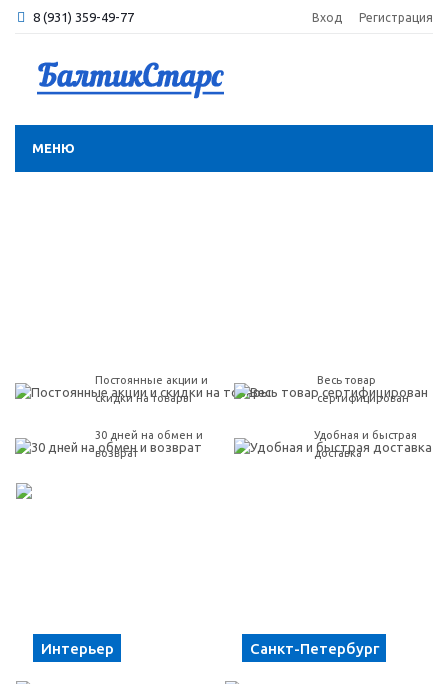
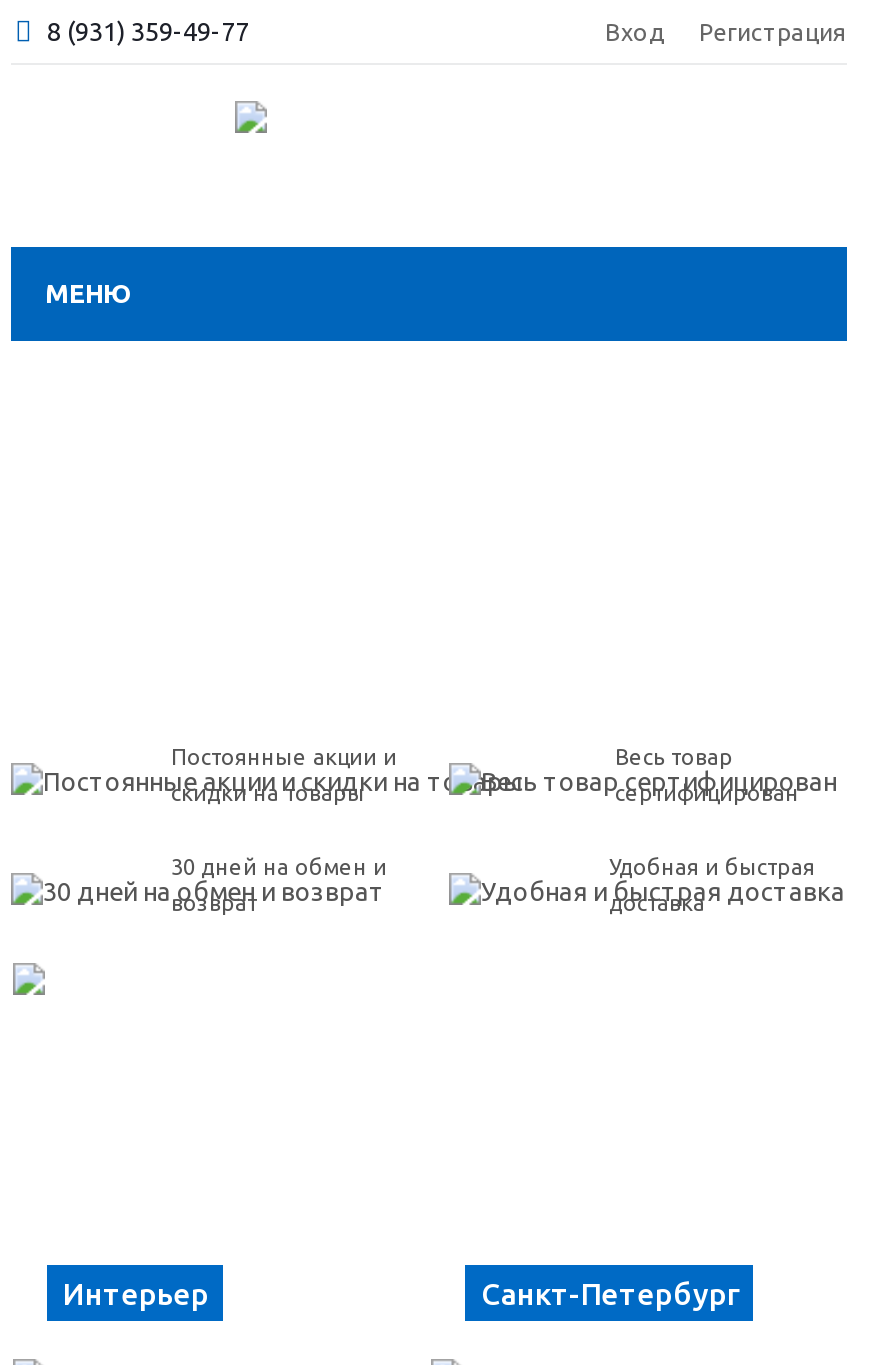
[36,53,225,99] [image] -> none

